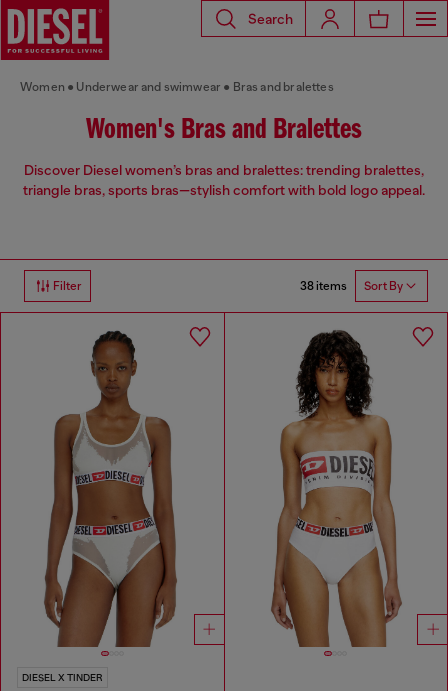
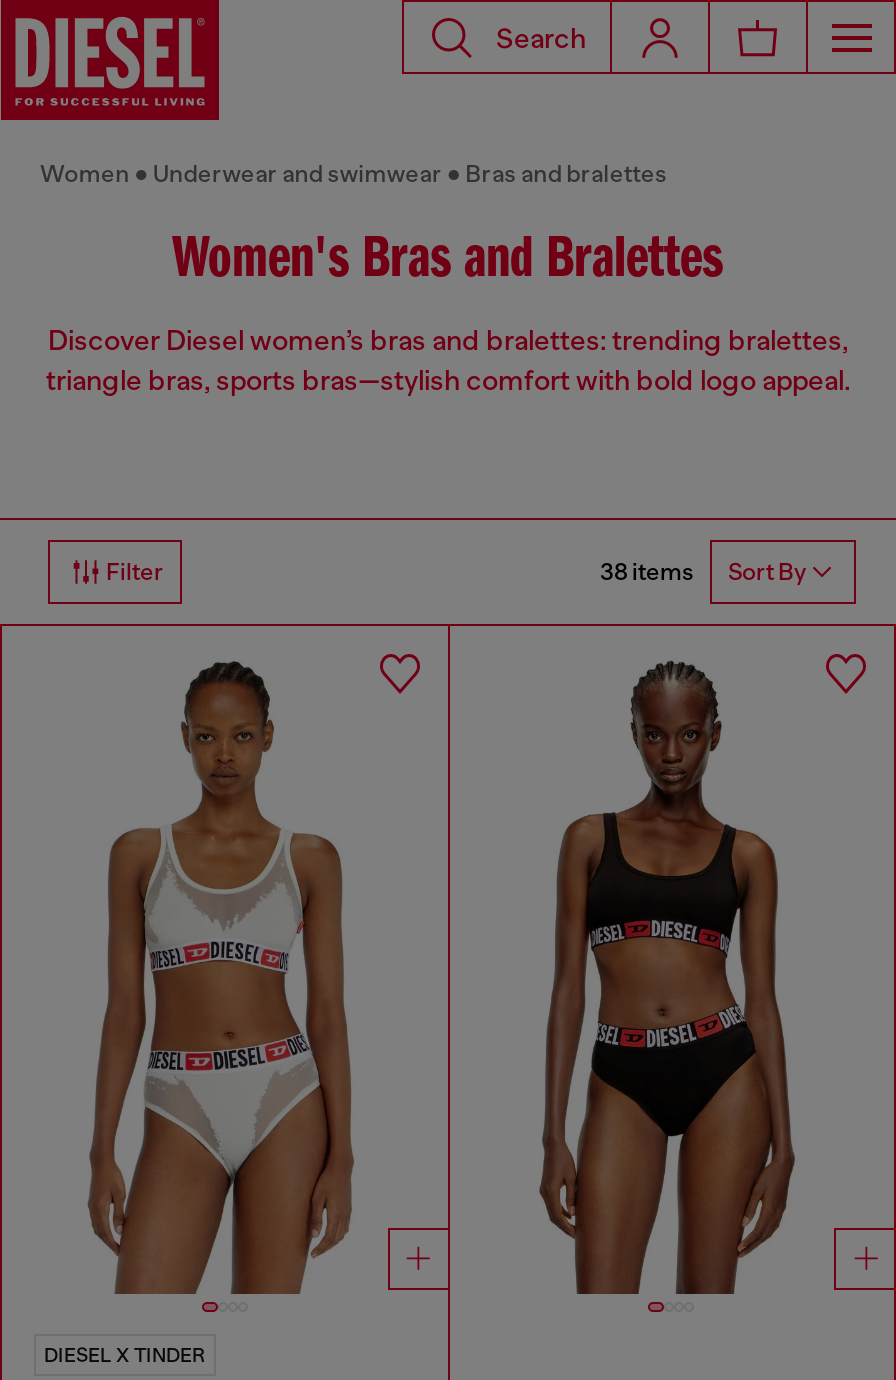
[270,332,403,648] [image] -> [538,666,804,1296] [image]

